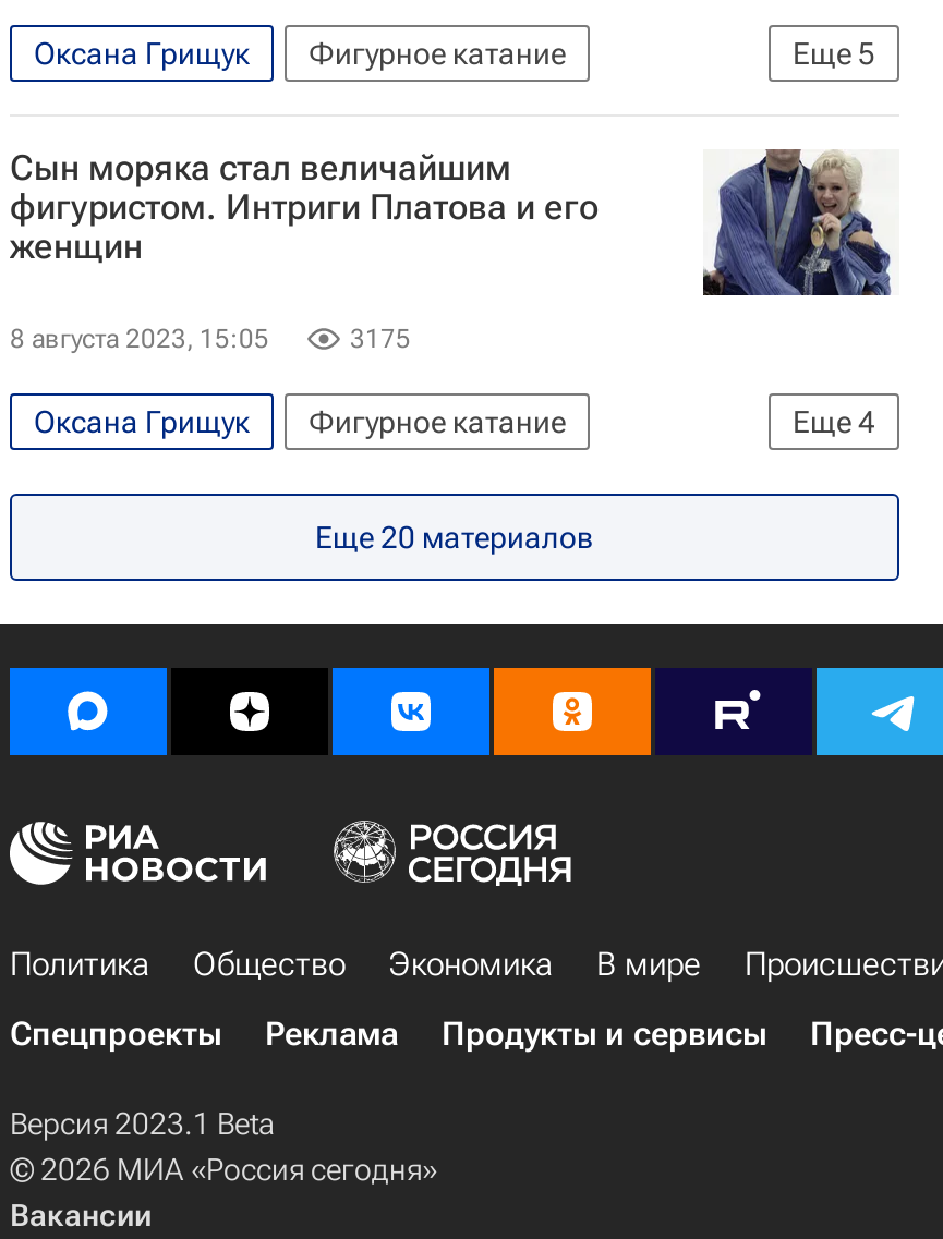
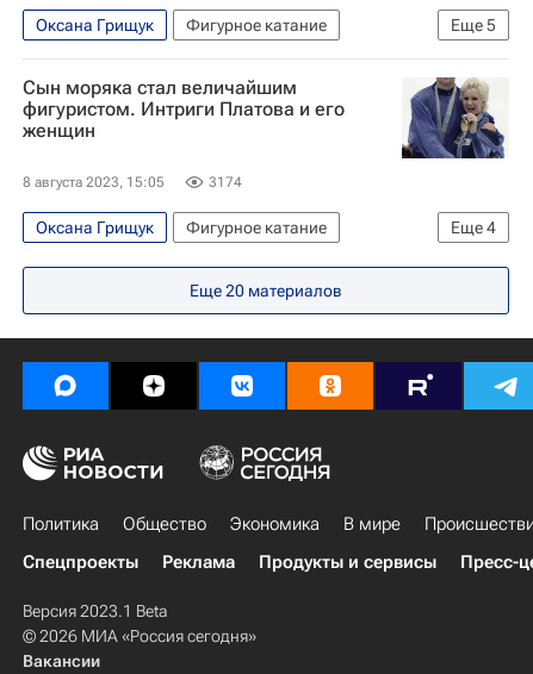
[350,324,411,354] 3175 -> [209,173,242,190] 3174

